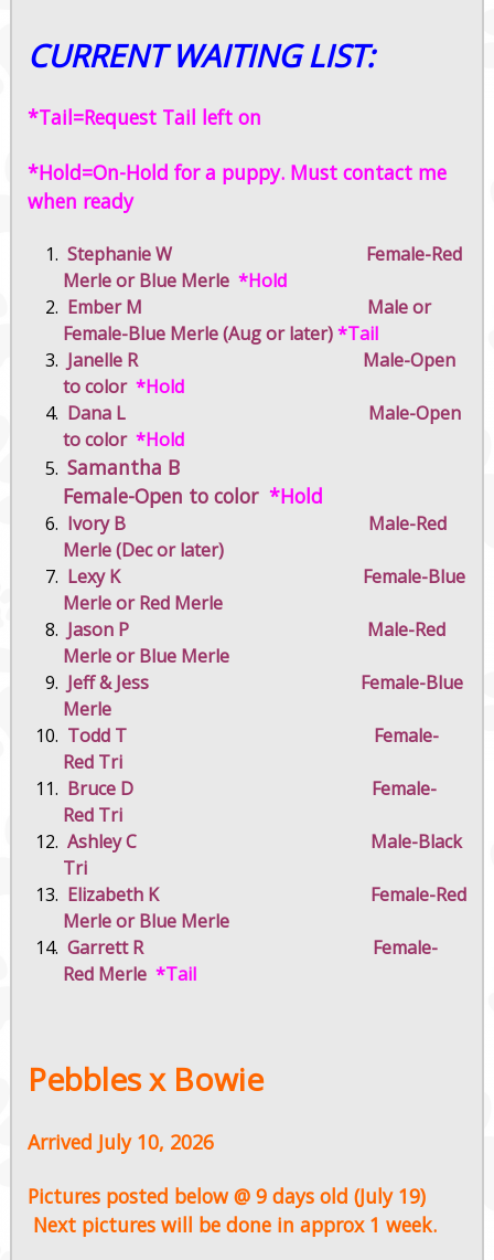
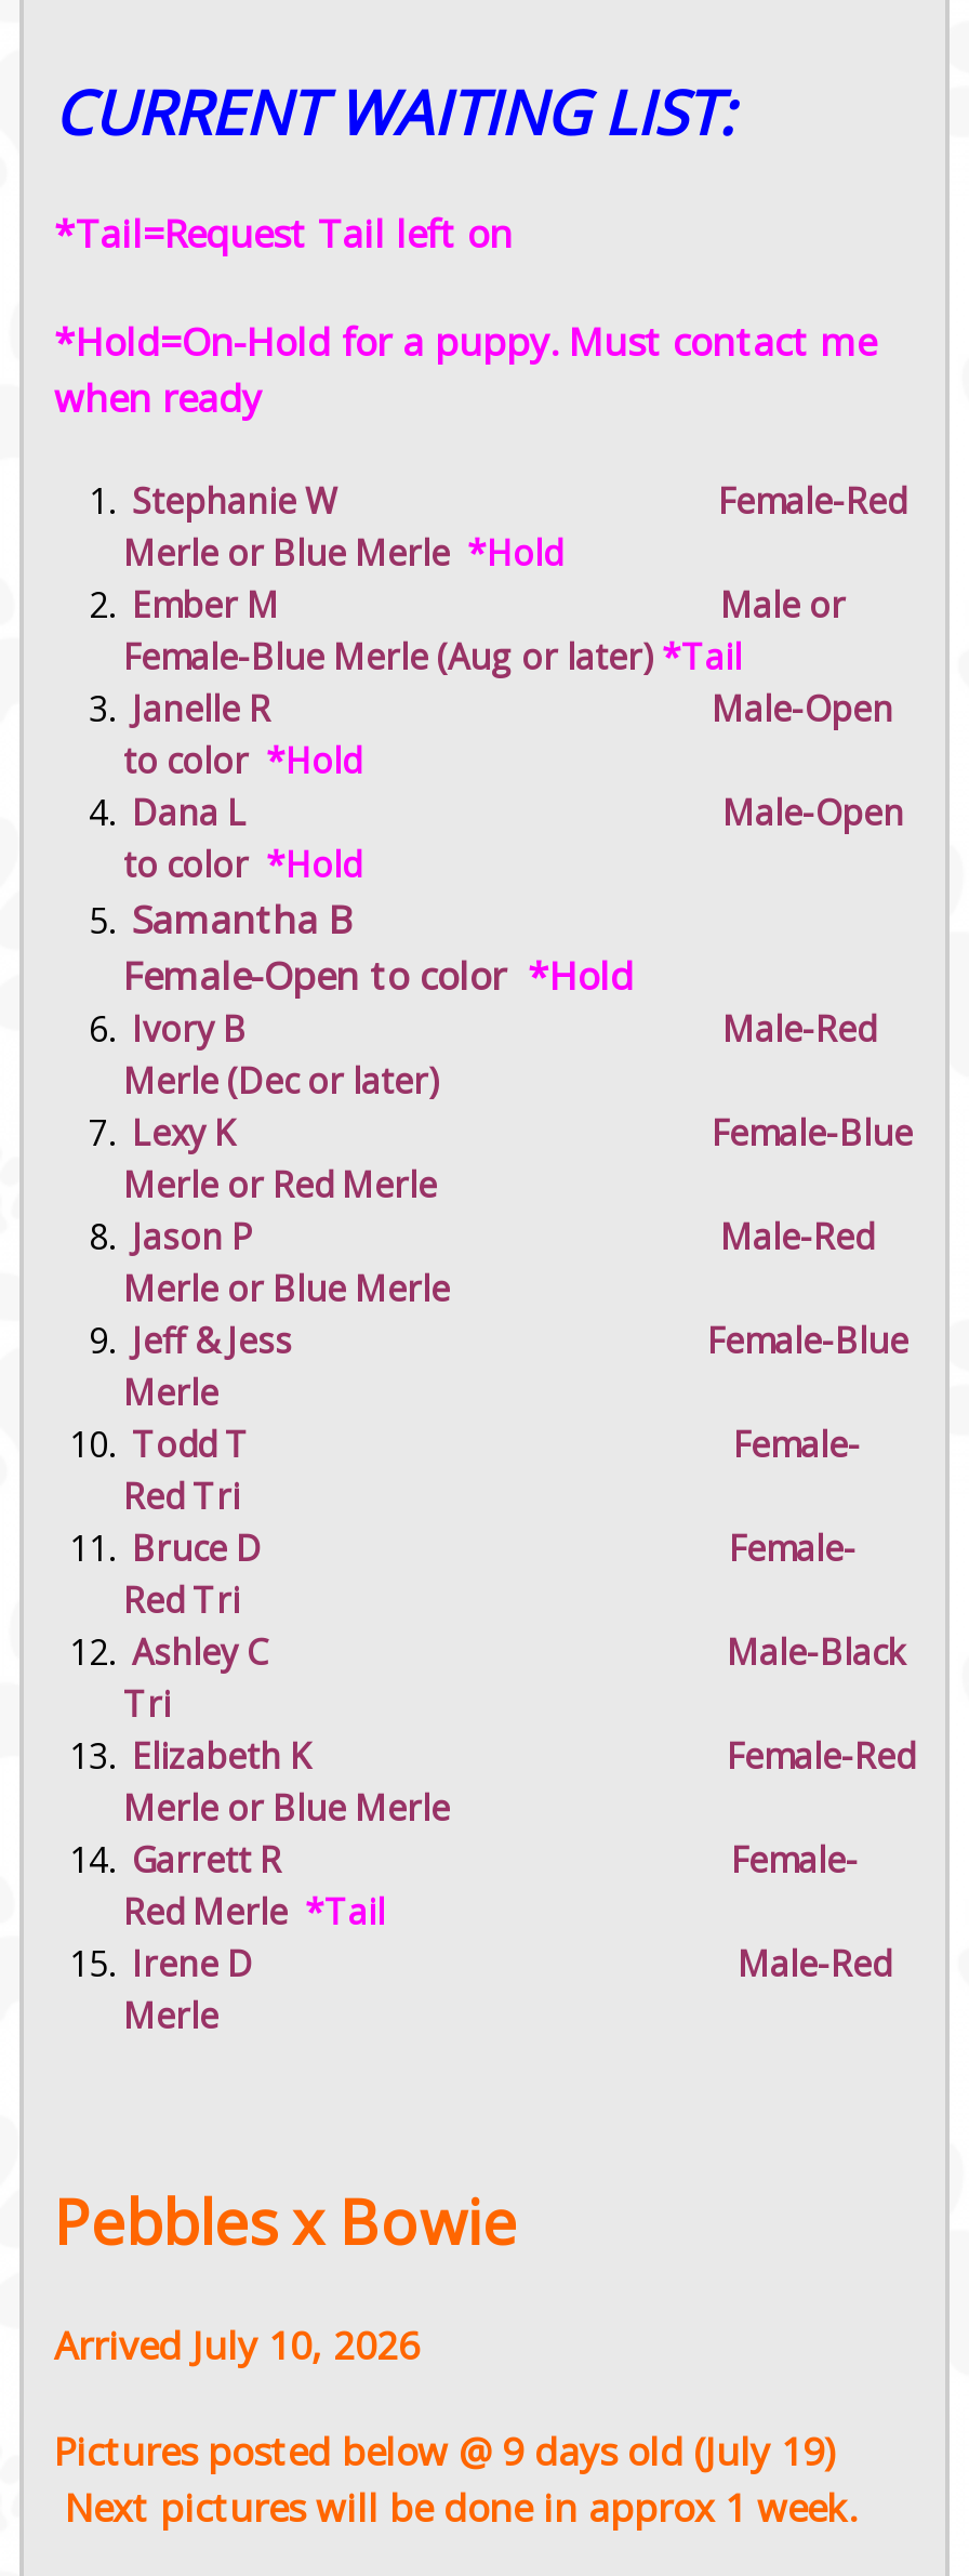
none -> [123,1940,891,2040] Irene D Male-Red | Merle

